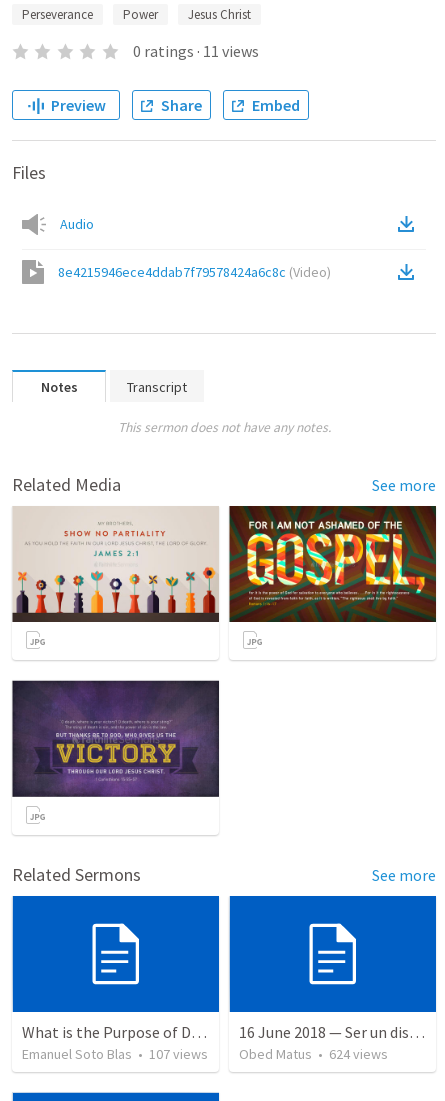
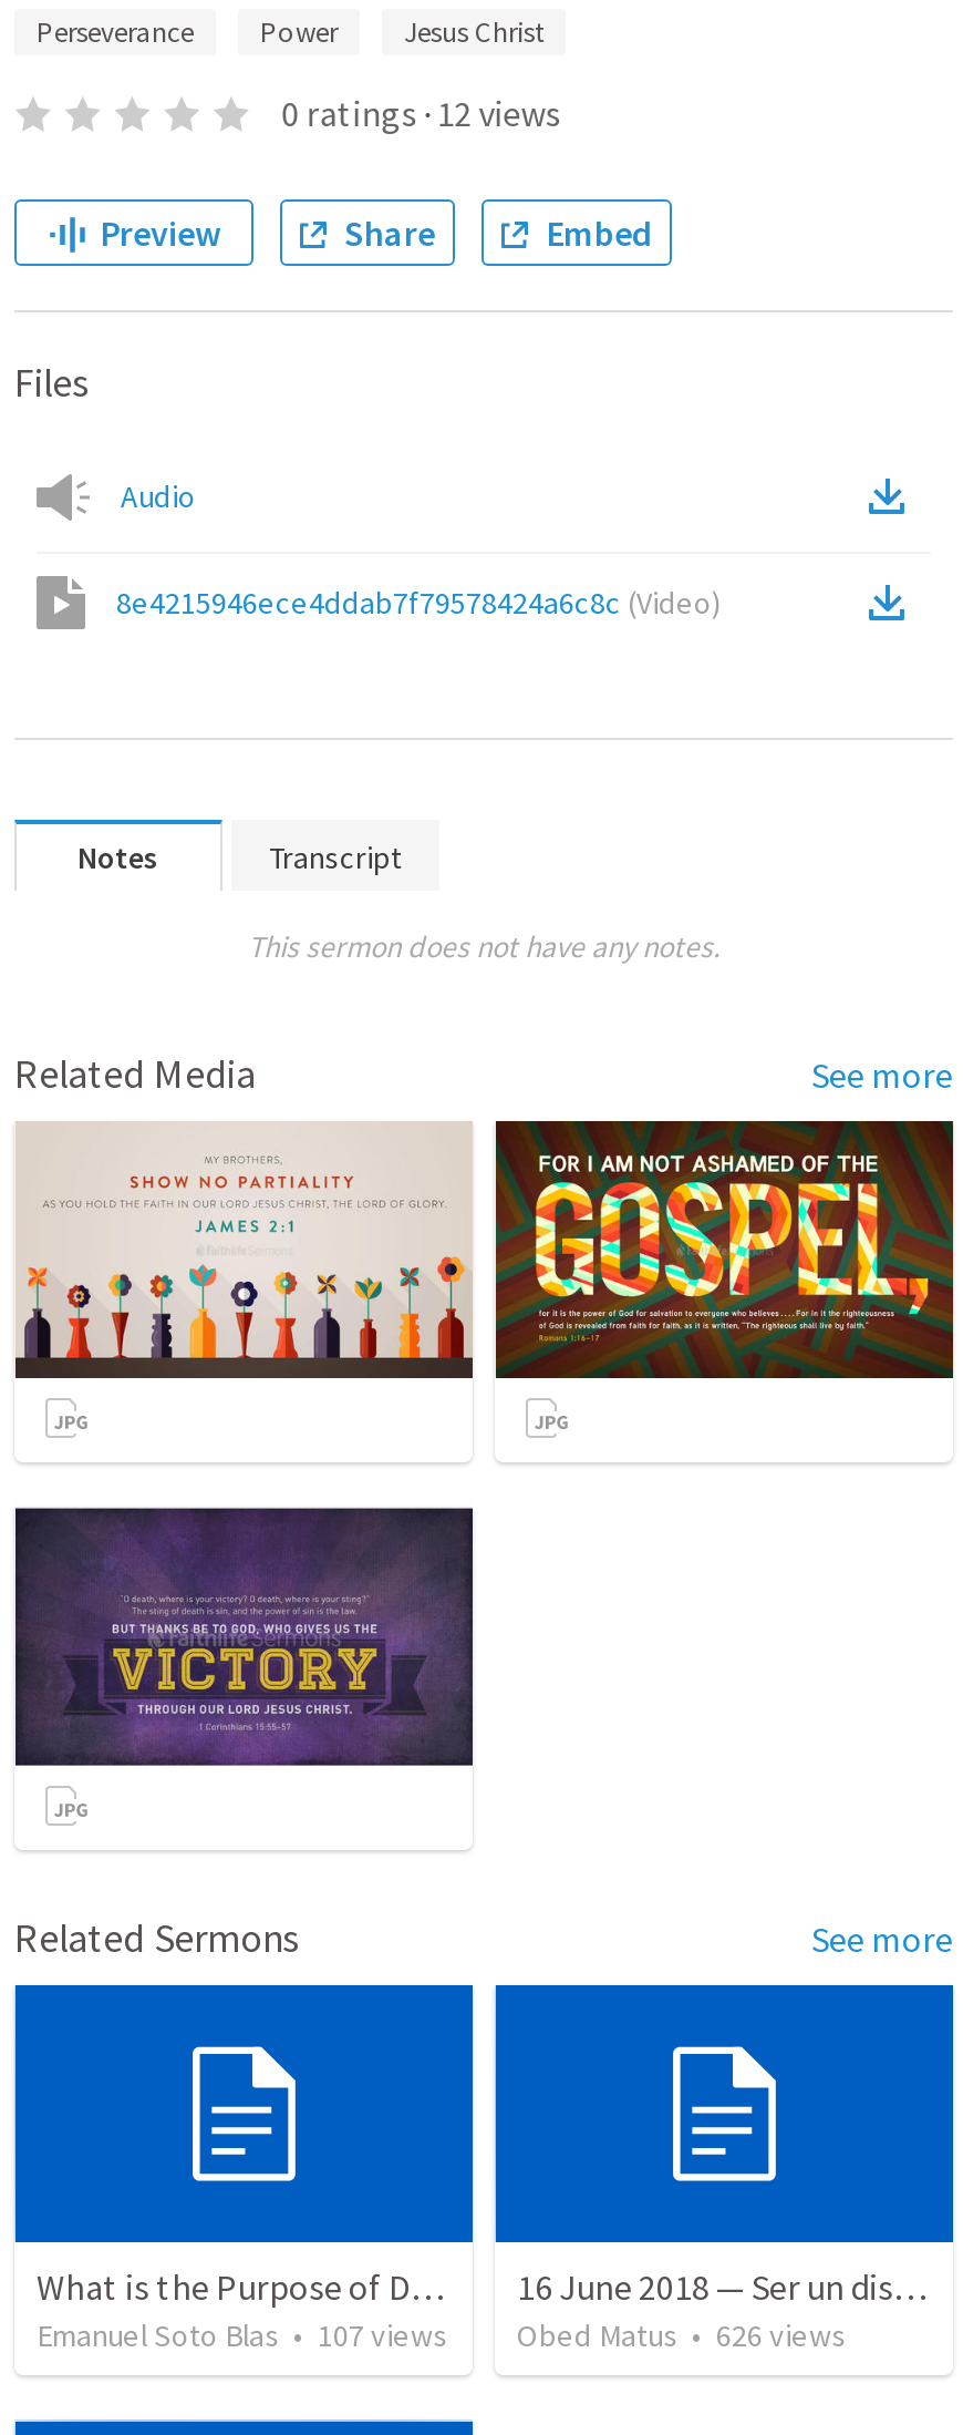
[133,41,259,61] 0 ratings · 11 views -> [282,91,561,135] 0 ratings · 12 views
[239,1045,388,1063] Obed Matus • 624 views -> [517,2316,847,2356] Obed Matus • 626 views

